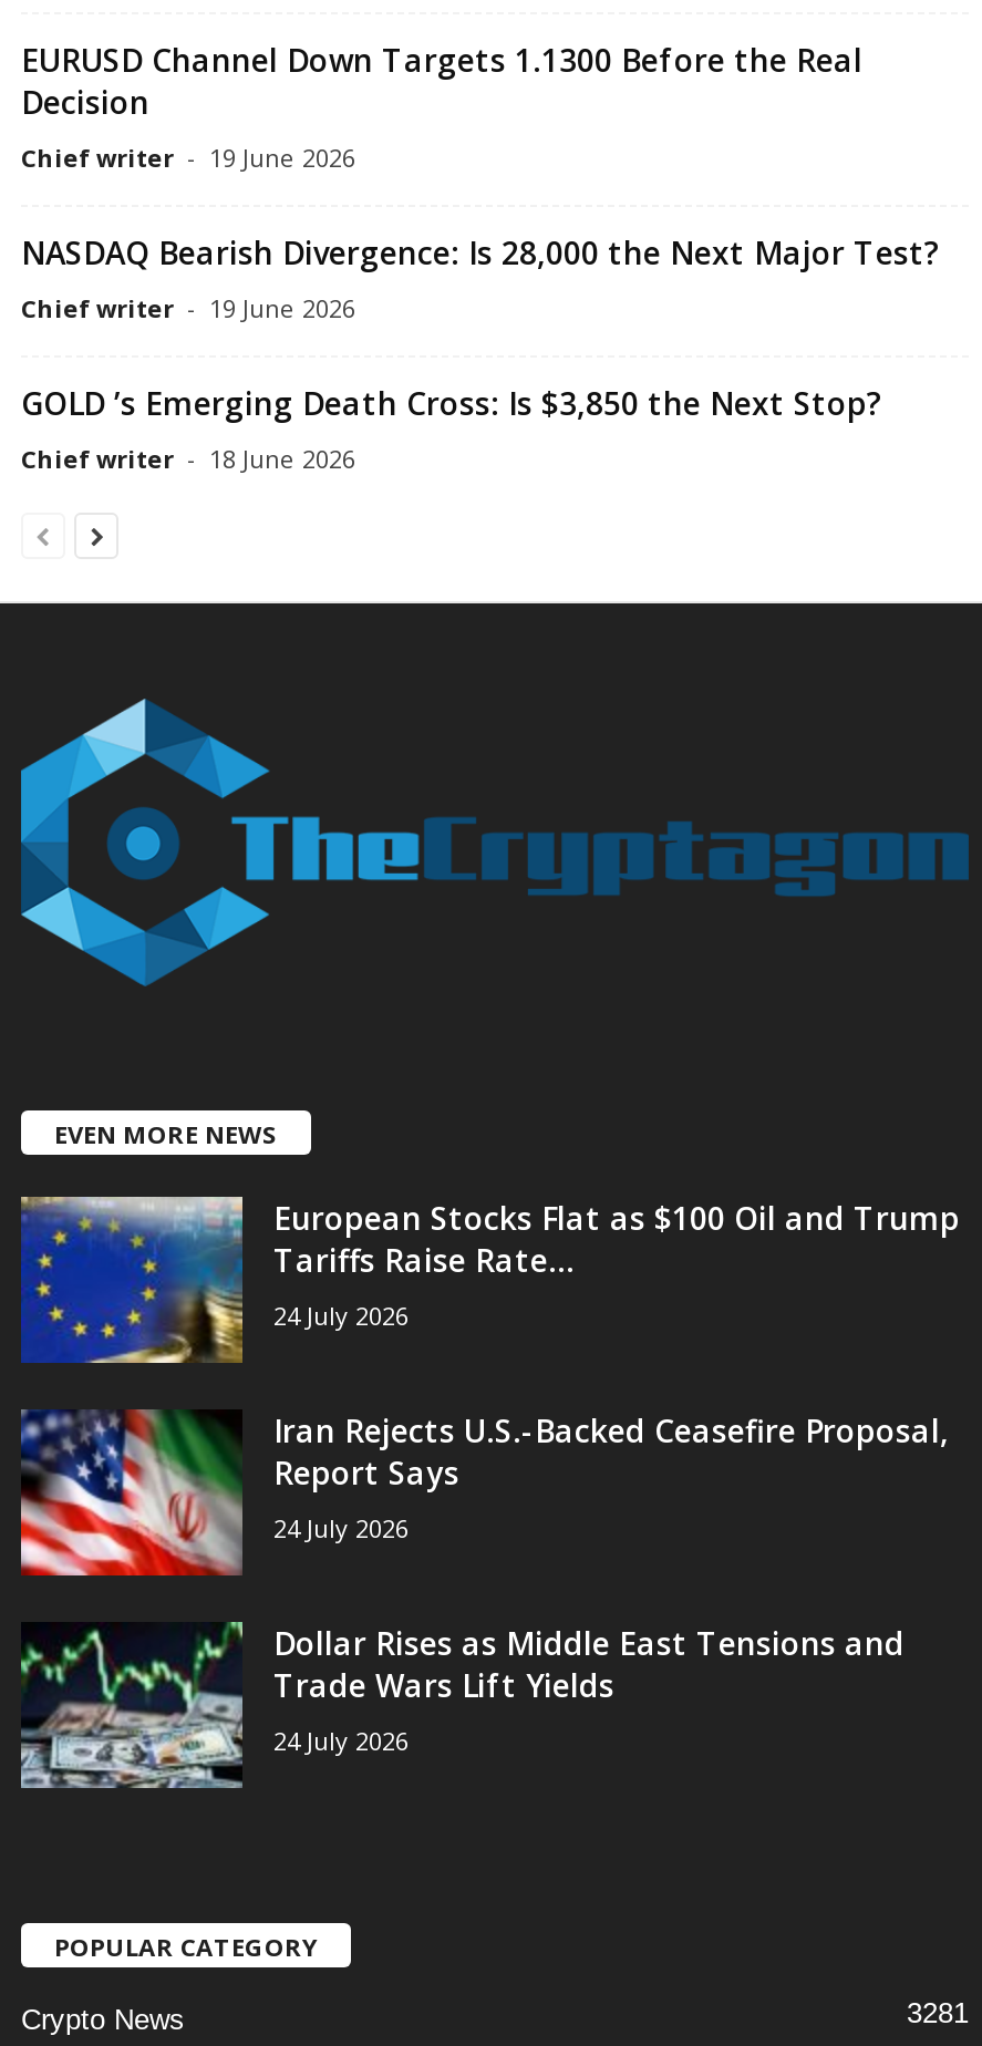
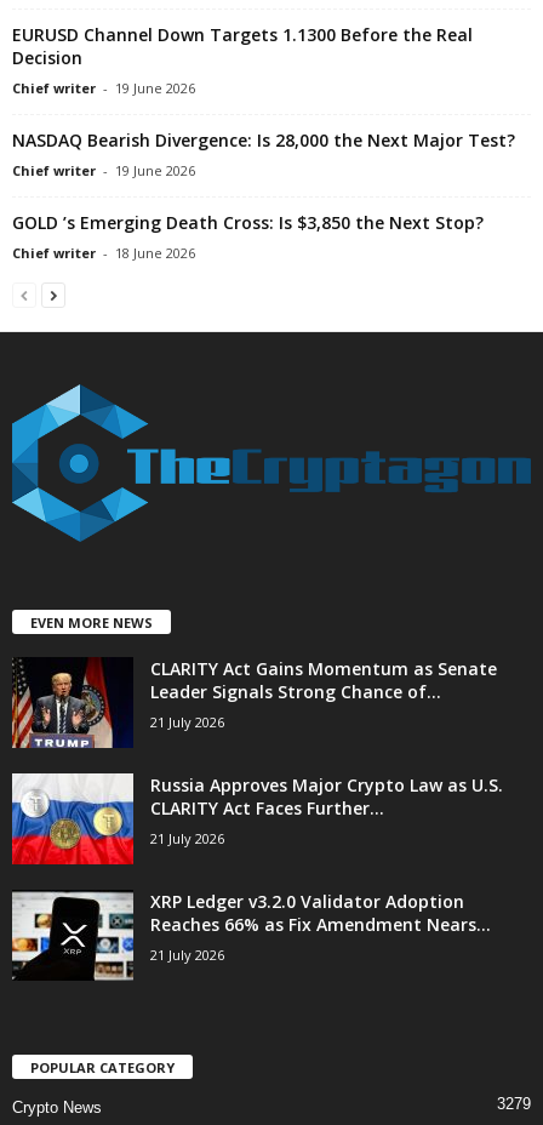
[19,1195,960,1365] [image] | European Stocks Flat as $100 Oil and Trump | Tariffs Raise Rate... | 24 July 2026 -> [11,657,497,749] [image] | CLARITY Act Gains Momentum as Senate | Leader Signals Strong Chance of... | 21 July 2026
[19,1409,949,1578] [image] | Iran Rejects U.S.-Backed Ceasefire Proposal, | Report Says | 24 July 2026 -> [11,772,503,866] [image] | Russia Approves Major Crypto Law as U.S. | CLARITY Act Faces Further... | 21 July 2026
[19,1620,905,1790] [image] | Dollar Rises as Middle East Tensions and | Trade Wars Lift Yields | 24 July 2026 -> [11,890,491,981] [image] | XRP Ledger v3.2.0 Validator Adoption | Reaches 66% as Fix Amendment Nears... | 21 July 2026
[907,1996,969,2029] 3281 -> [497,1094,531,1113] 3279

